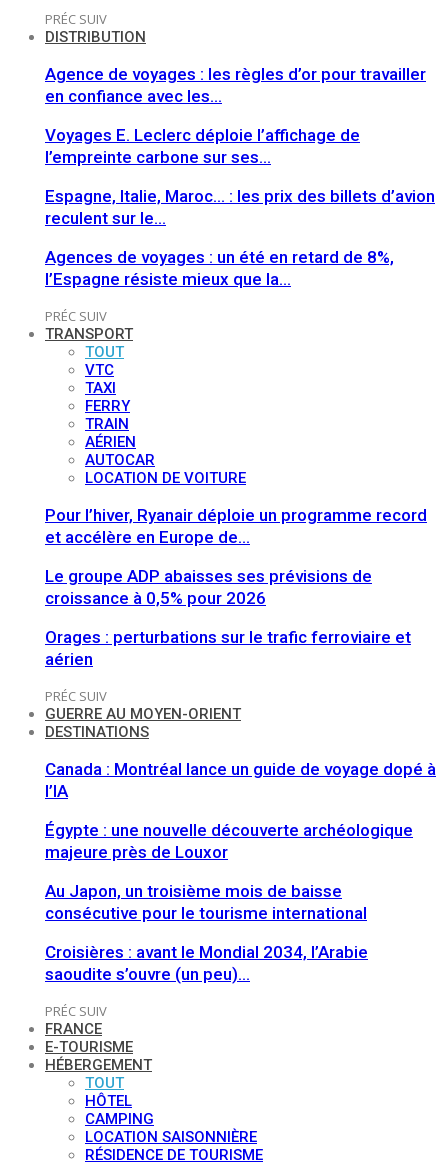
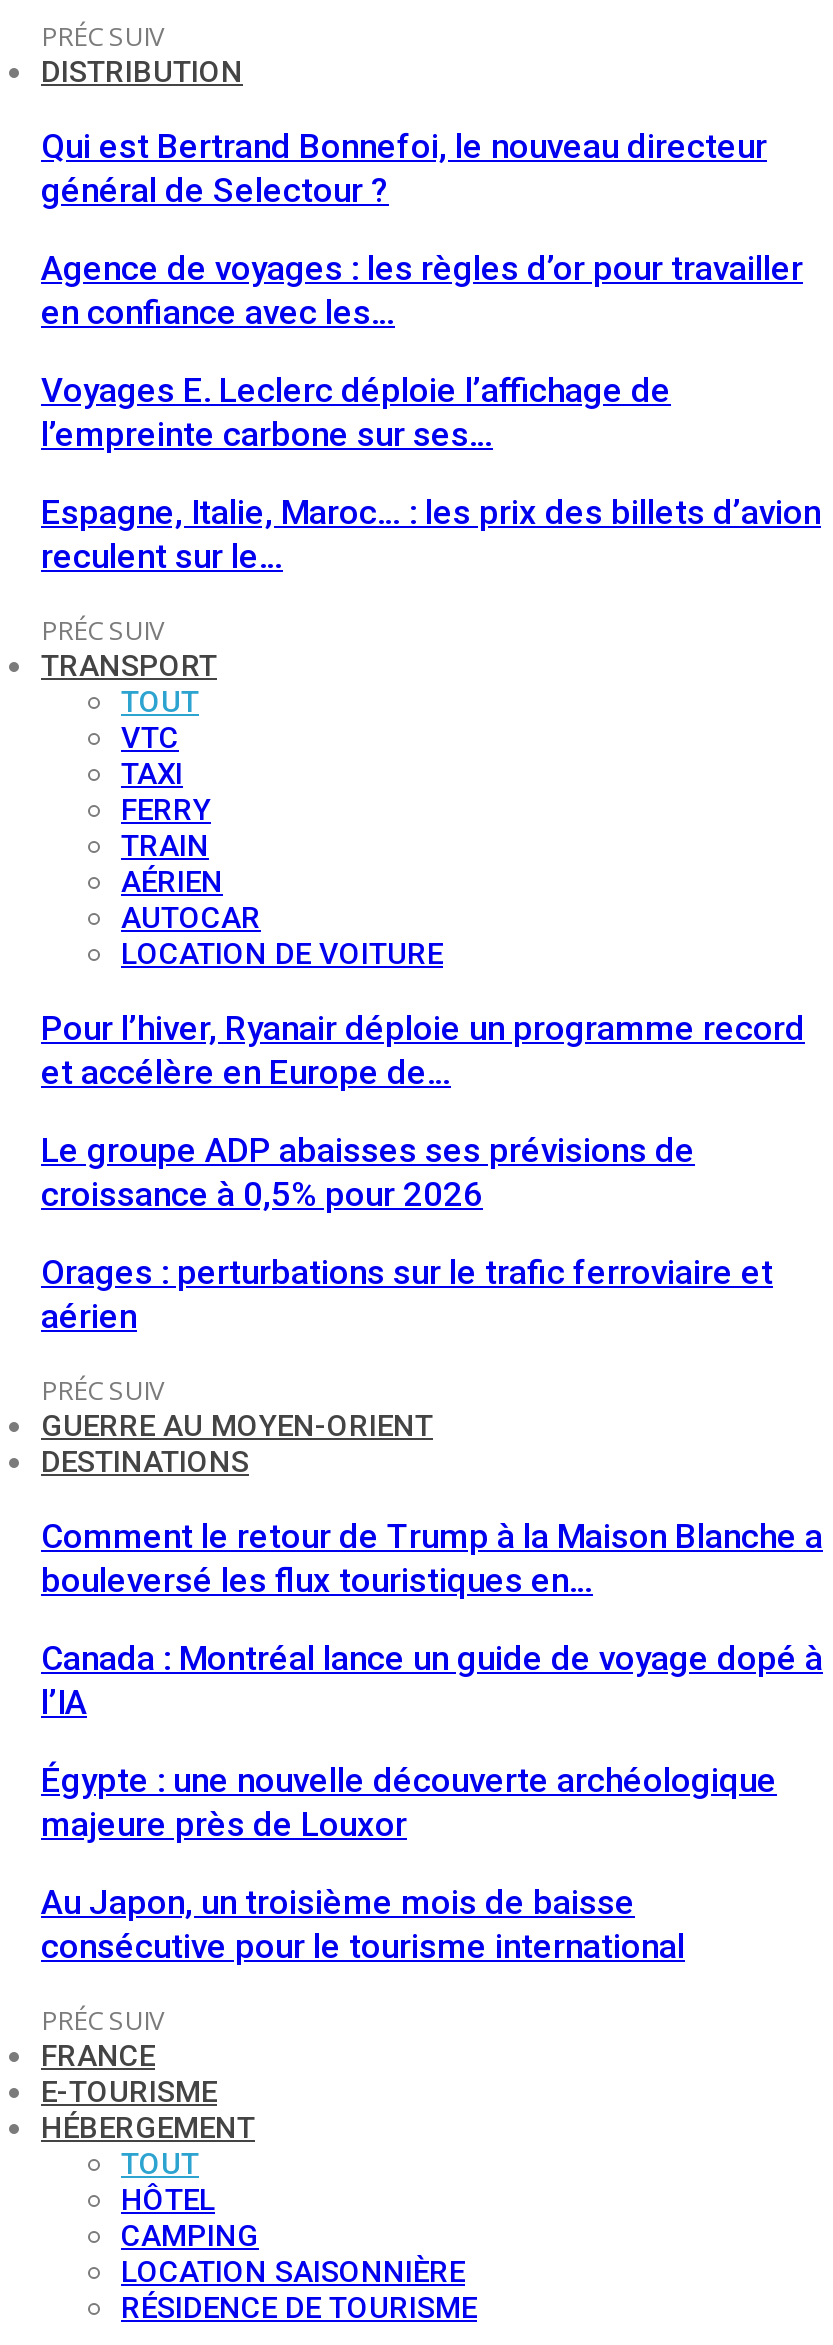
none -> [41,126,767,210] Qui est Bertrand Bonnefoi, le nouveau directeur | général de Selectour ?
moved [45,64,435,228] -> [41,248,821,576]: Agence de voyages : les règles d’or pour travailler | en confiance avec les… | Voyages E. Leclerc déploie l’affichage de | l’empreinte carbone sur ses… | Espagne, Italie, Maroc… : les prix des billets d’avion | reculent sur le…
[45,247,394,289] Agences de voyages : un été en retard de 8%, | l’Espagne résiste mieux que la… -> none
none -> [41,1516,823,1600] Comment le retour de Trump à la Maison Blanche a | bouleversé les flux touristiques en…
moved [45,759,436,923] -> [41,1638,823,1966]: Canada : Montréal lance un guide de voyage dopé à | l’IA | Égypte : une nouvelle découverte archéologique | majeure près de Louxor | Au Japon, un troisième mois de baisse | consécutive pour le tourisme international
[45,942,368,984] Croisières : avant le Mondial 2034, l’Arabie | saoudite s’ouvre (un peu)… -> none

